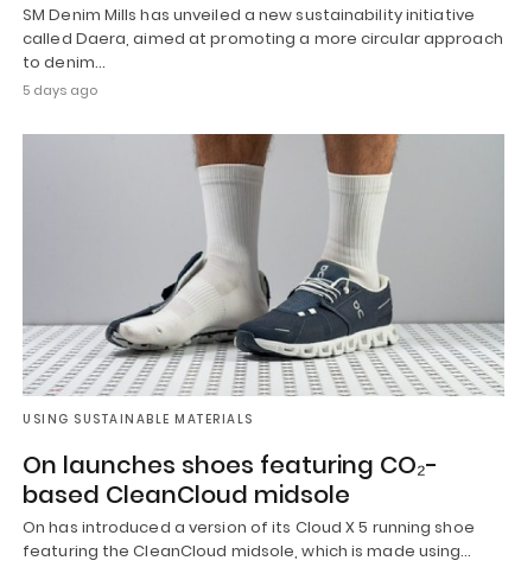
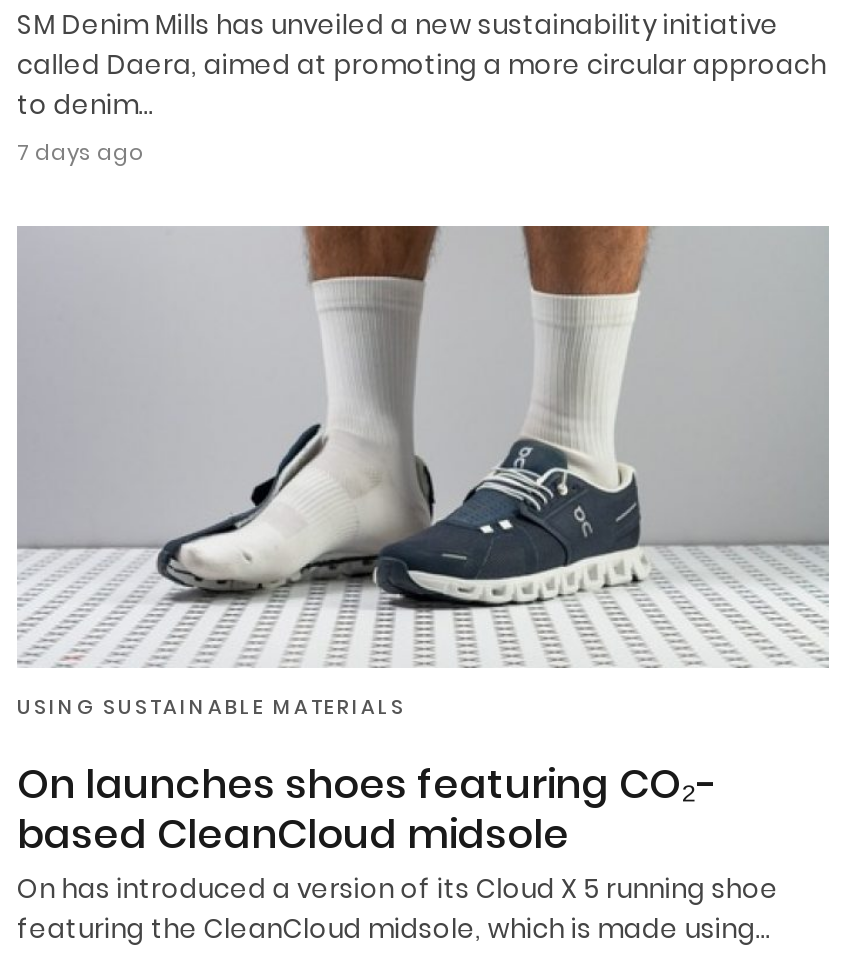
[23,81,97,100] 5 days ago -> [17,136,143,168] 7 days ago

